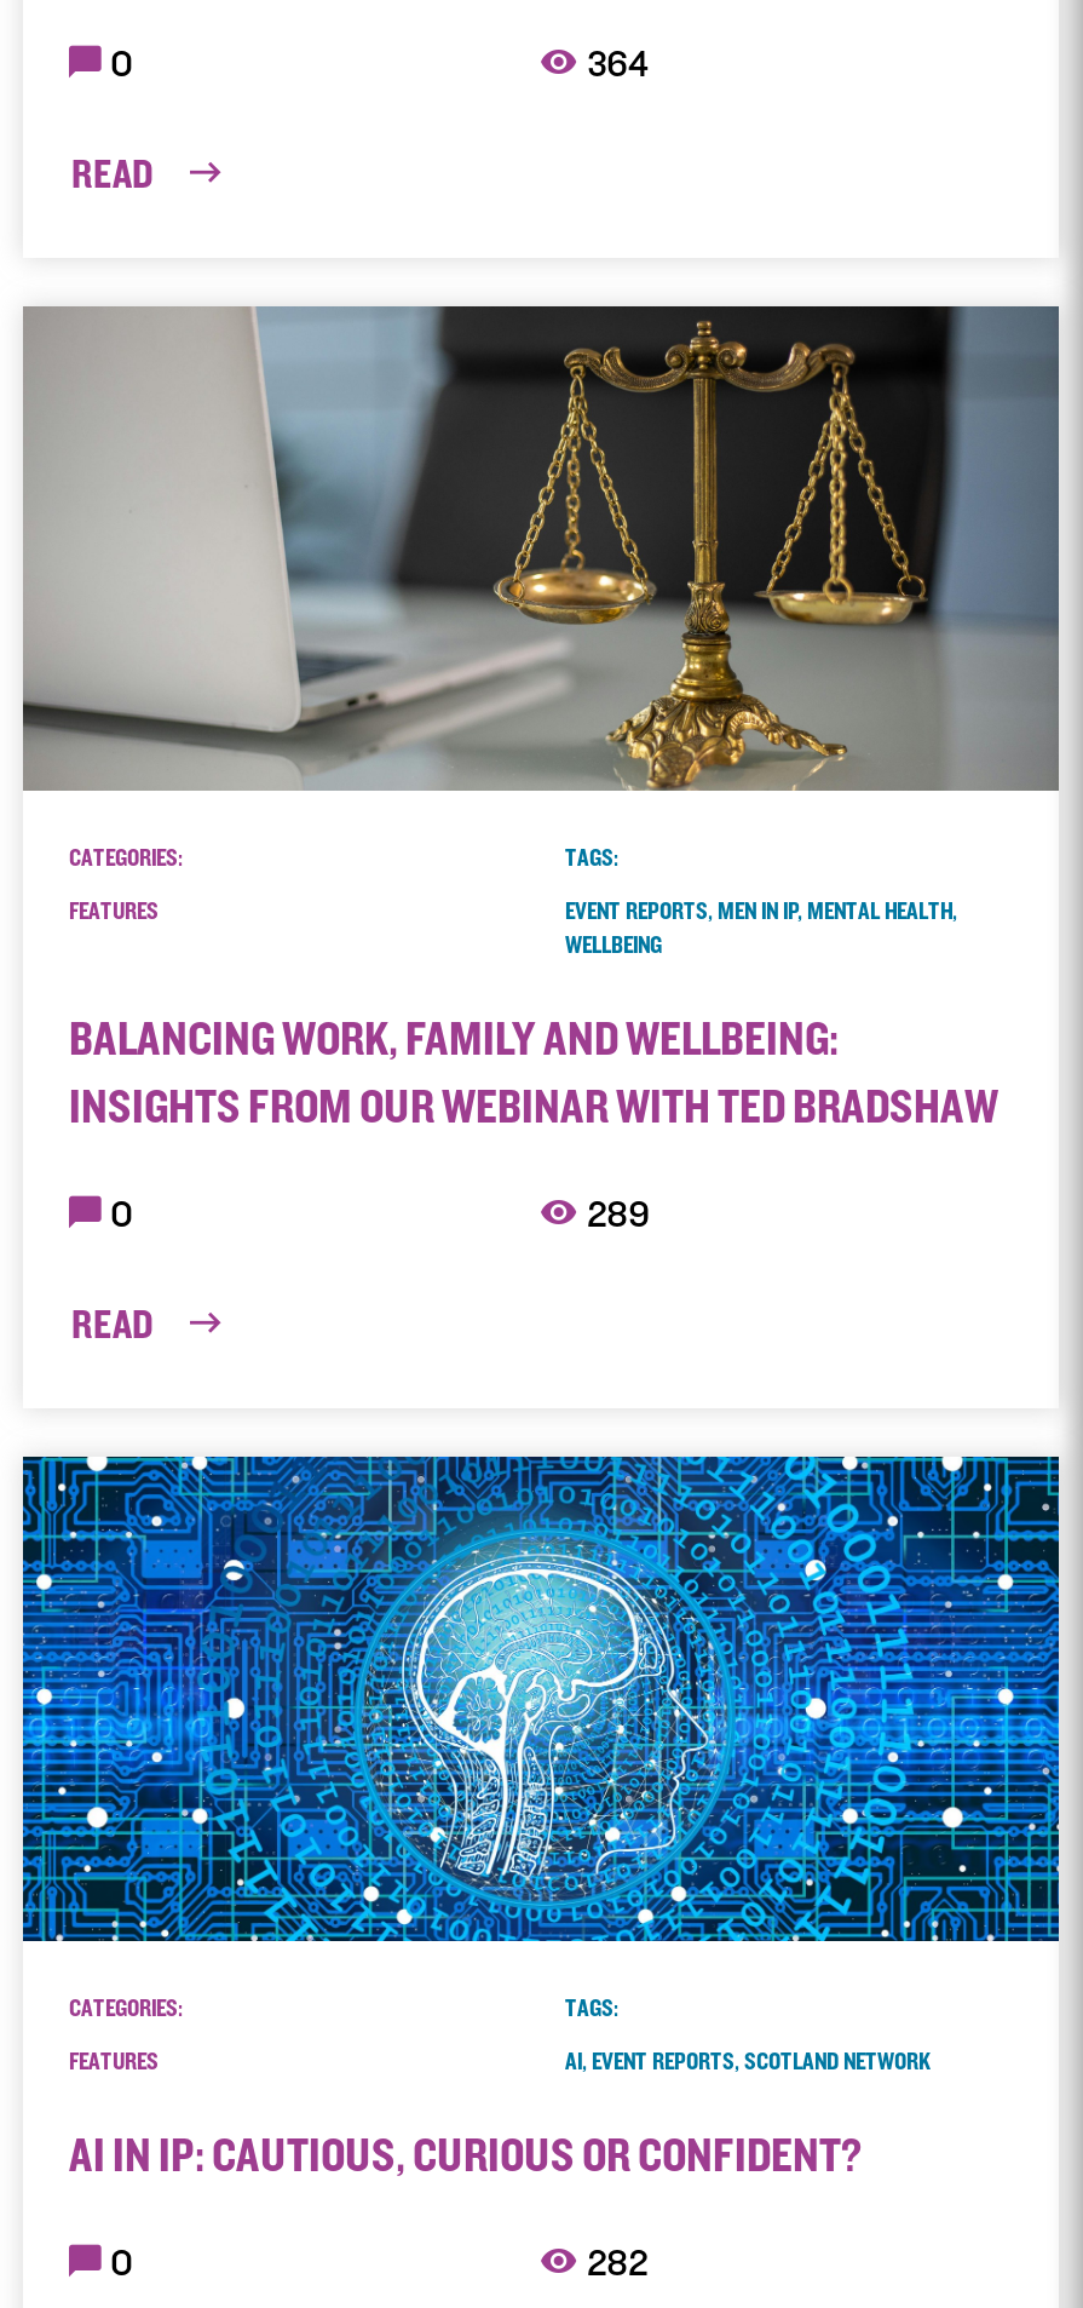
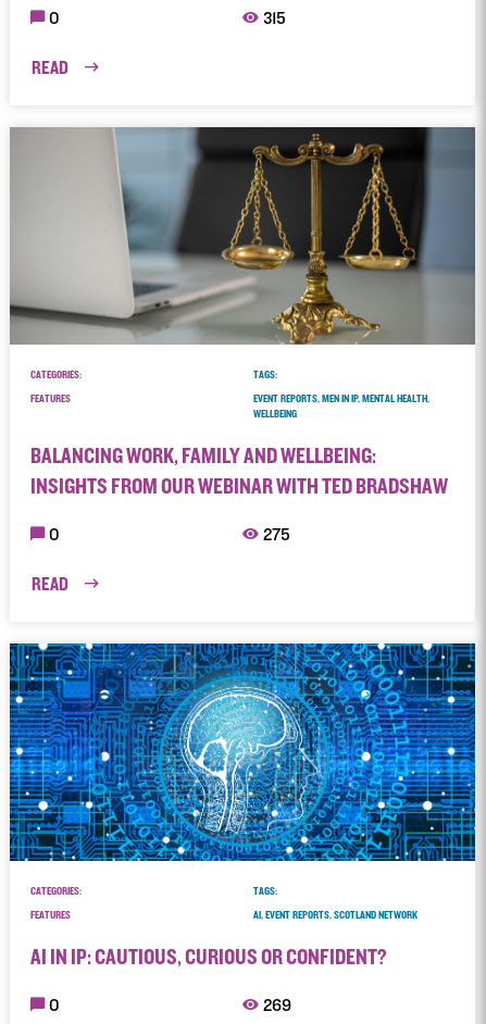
[577,45,647,84] 364 -> [259,10,286,27] 315
[577,1195,650,1234] 289 -> [259,526,290,544] 275
[577,2244,647,2283] 282 -> [259,997,291,1014] 269

